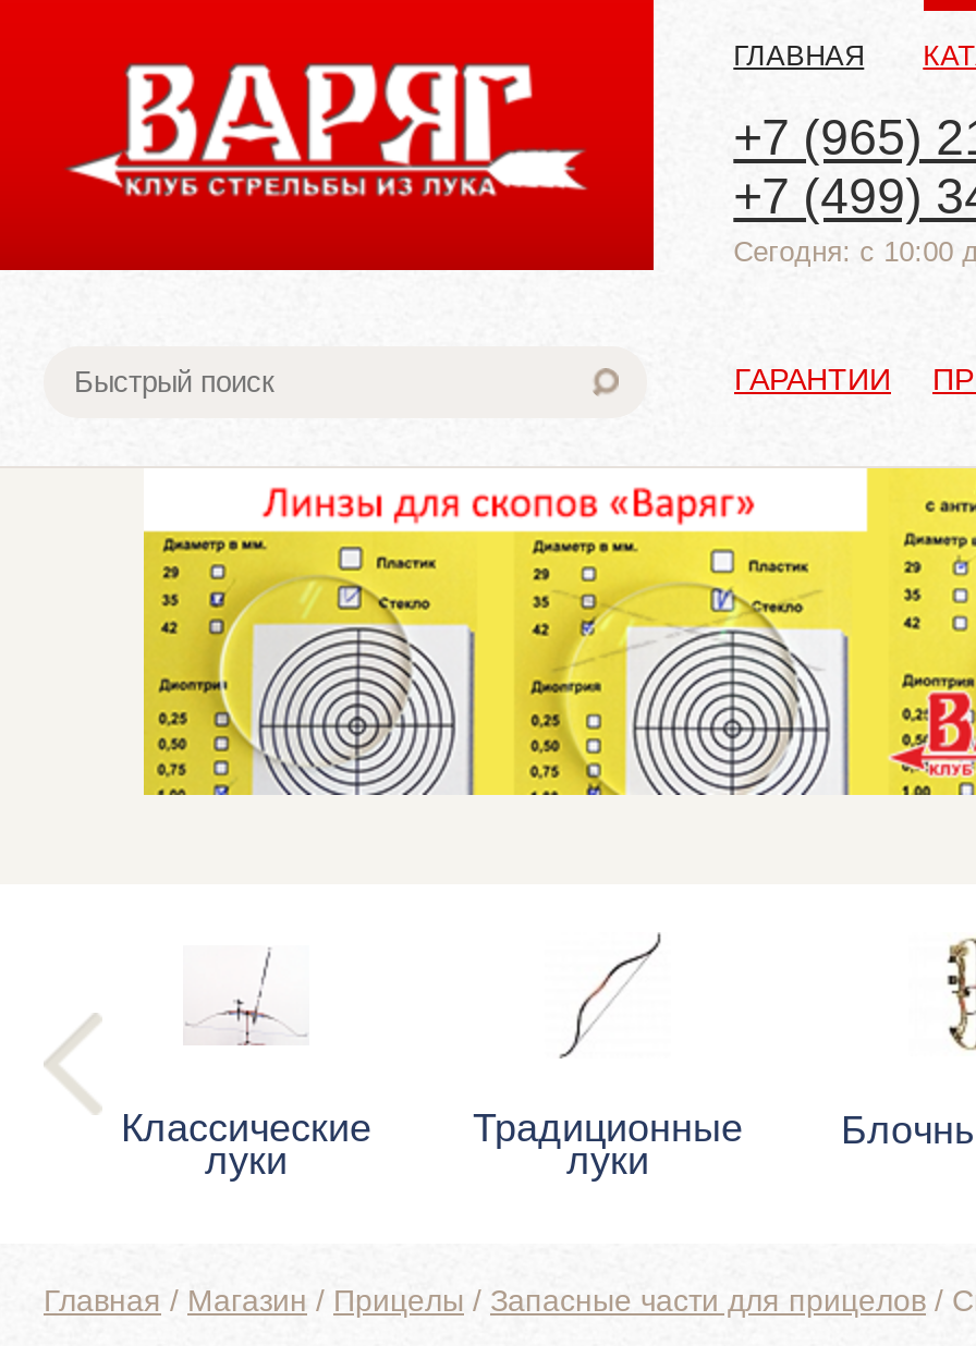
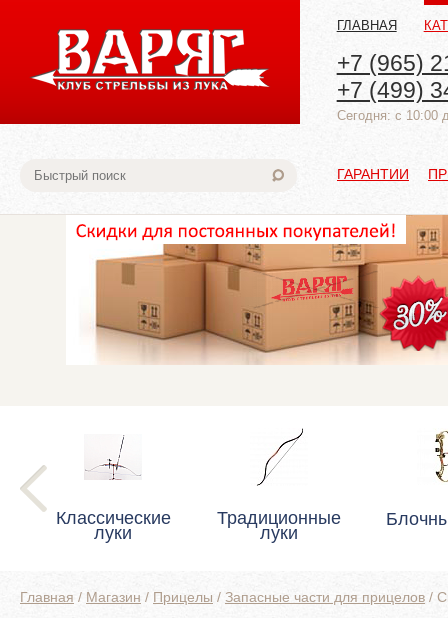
[142,466,969,797] [image] -> [66,215,445,365] [image]

